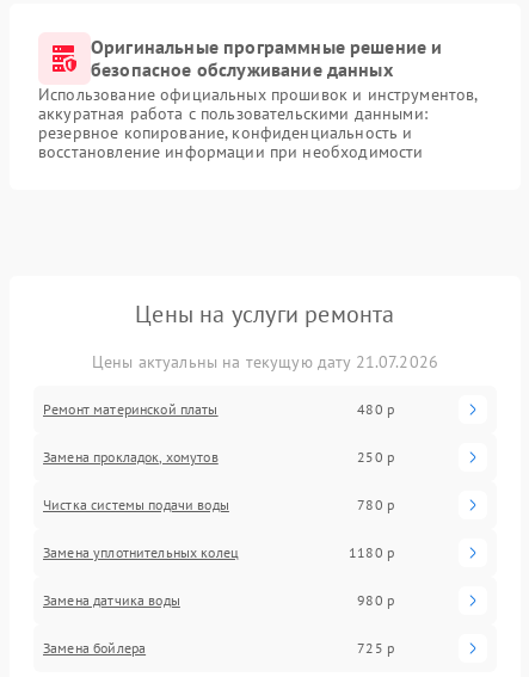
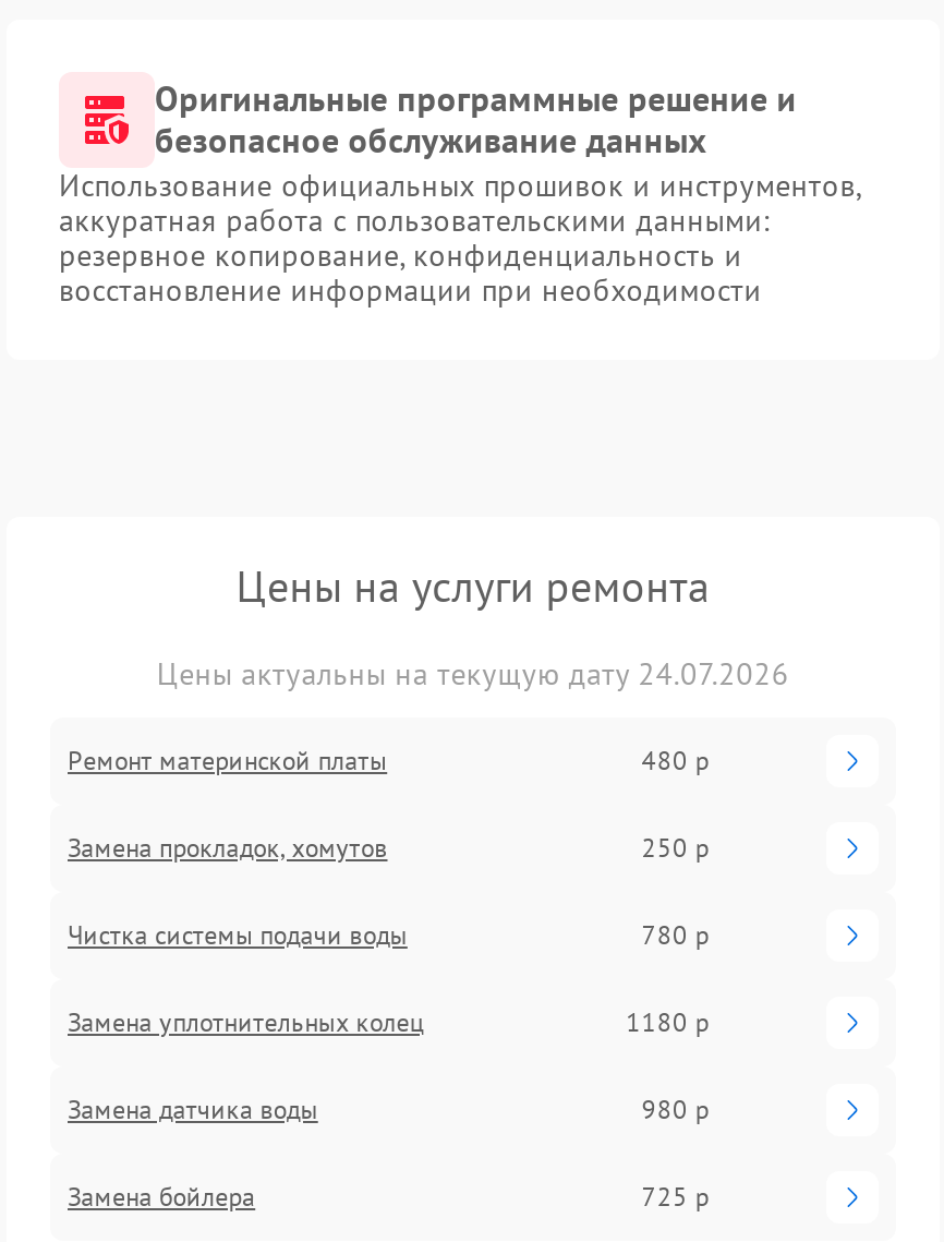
[92,350,438,372] Цены актуальны на текущую дату 21.07.2026 -> [157,653,789,692] Цены актуальны на текущую дату 24.07.2026

